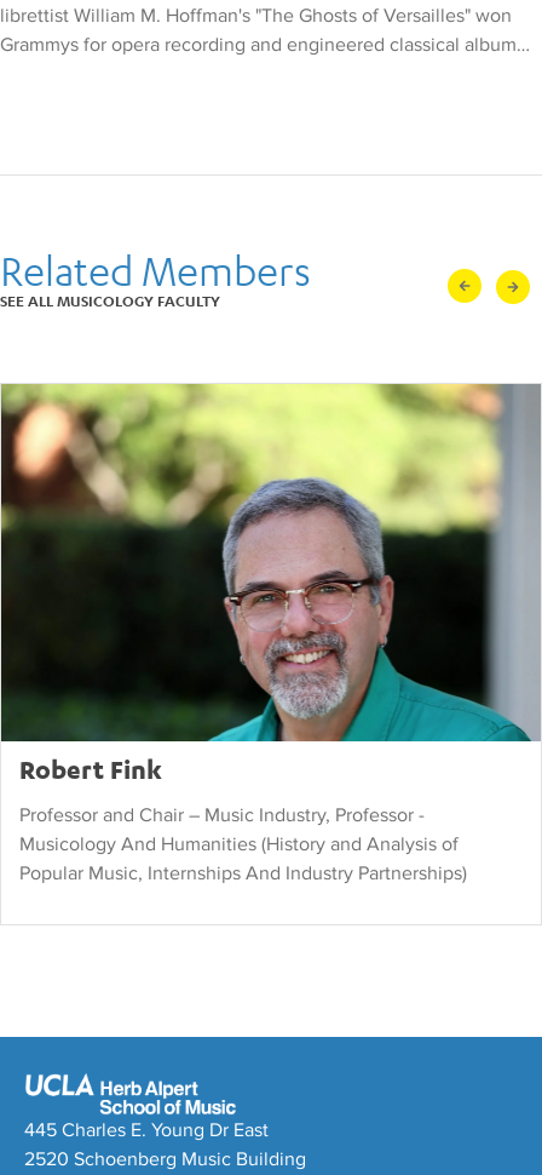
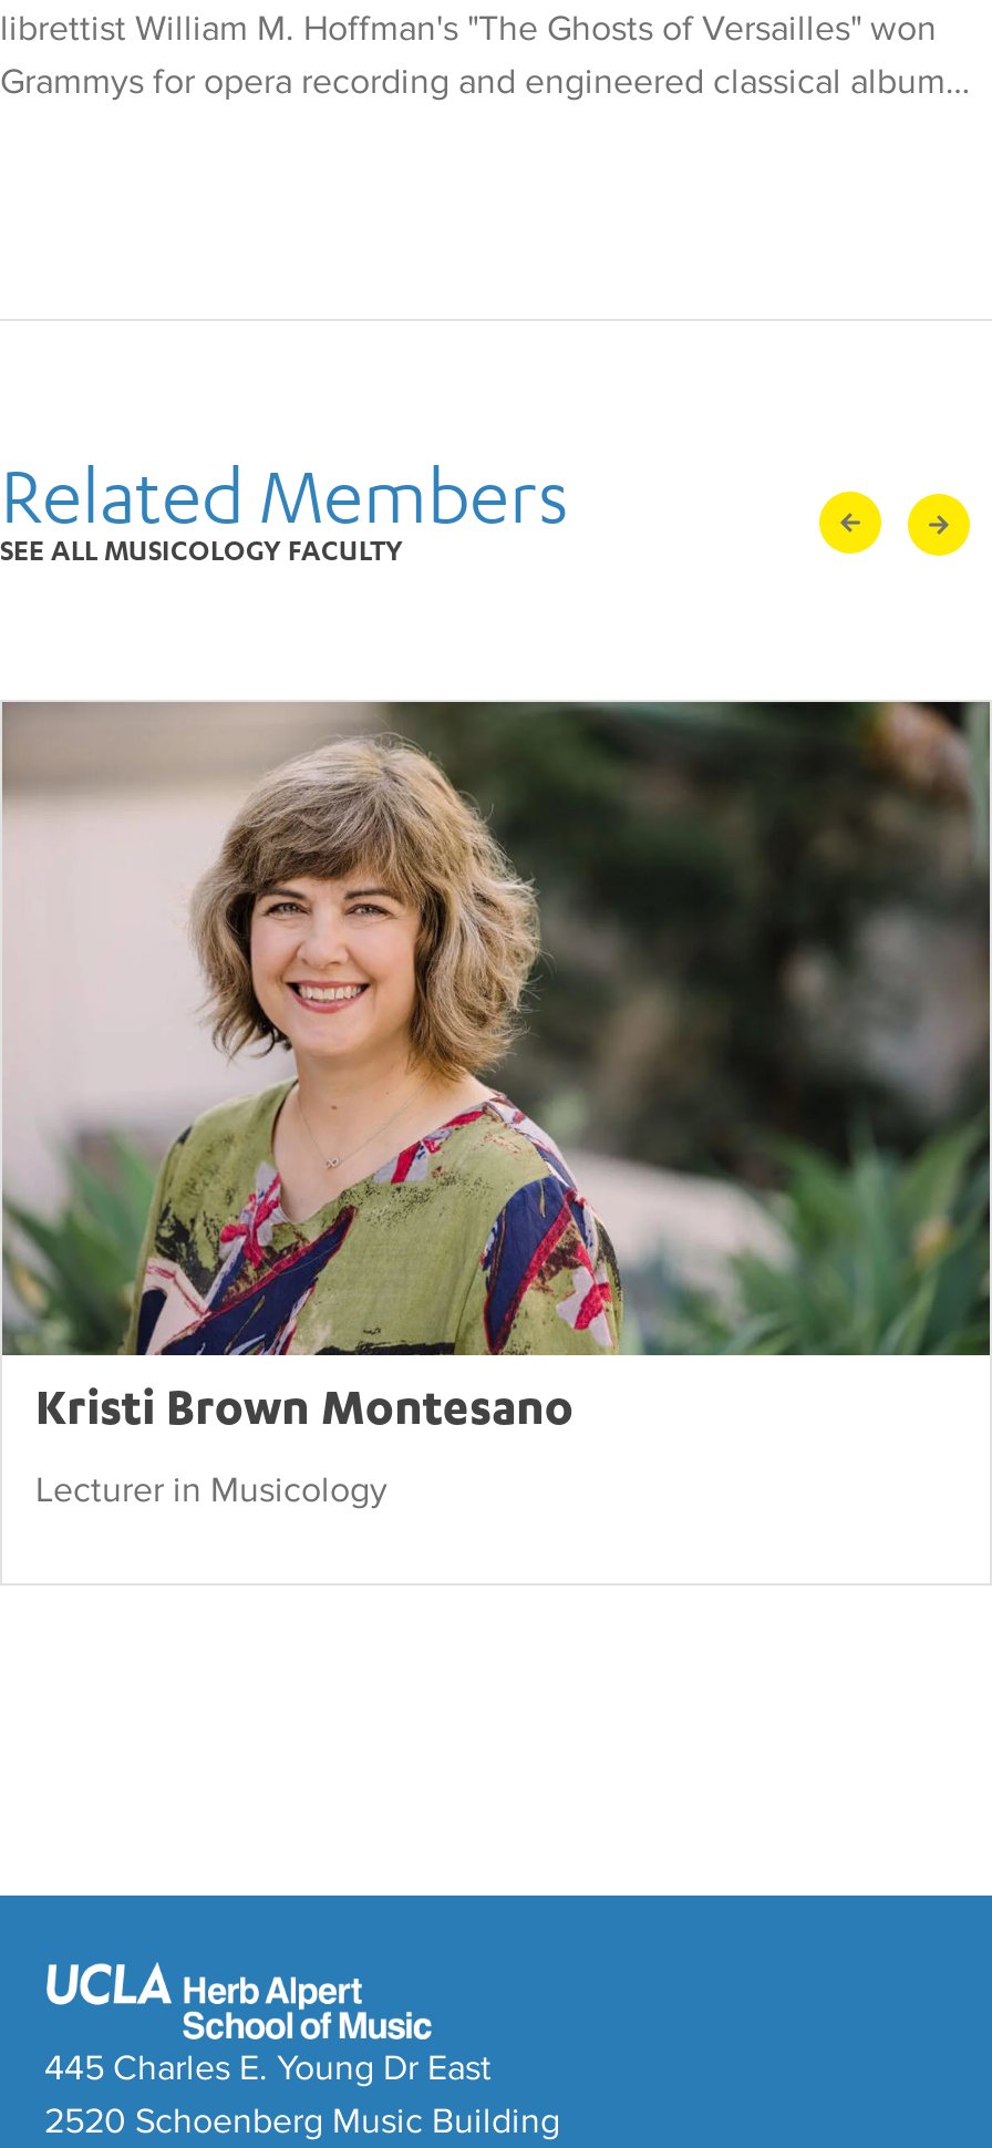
[4,383,538,788] [image] | Robert Fink -> [7,700,985,1440] [image] | Kristi Brown Montesano
[19,803,467,885] Professor and Chair – Music Industry, Professor - | Musicology And Humanities (History and Analysis of | Popular Music, Internships And Industry Partnerships) -> [35,1467,387,1511] Lecturer in Musicology

